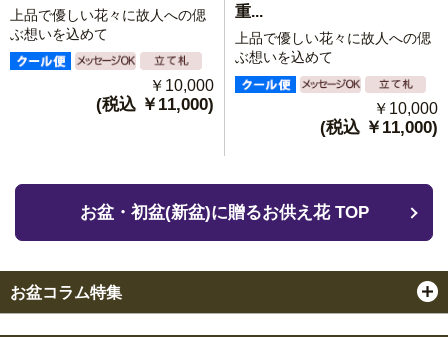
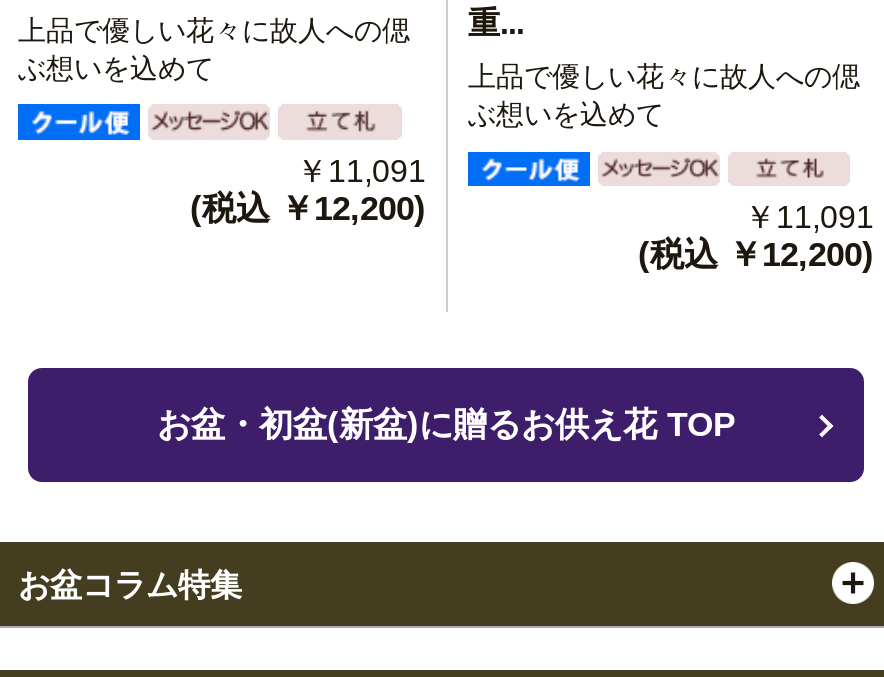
[149,77,214,94] ￥10,000 -> [296,154,426,188] ￥11,091
[96,95,214,114] (税込 ￥11,000) -> [190,190,426,228] (税込 ￥12,200)
[373,100,438,117] ￥10,000 -> [744,200,874,234] ￥11,091
[320,118,438,137] (税込 ￥11,000) -> [638,236,874,274] (税込 ￥12,200)

